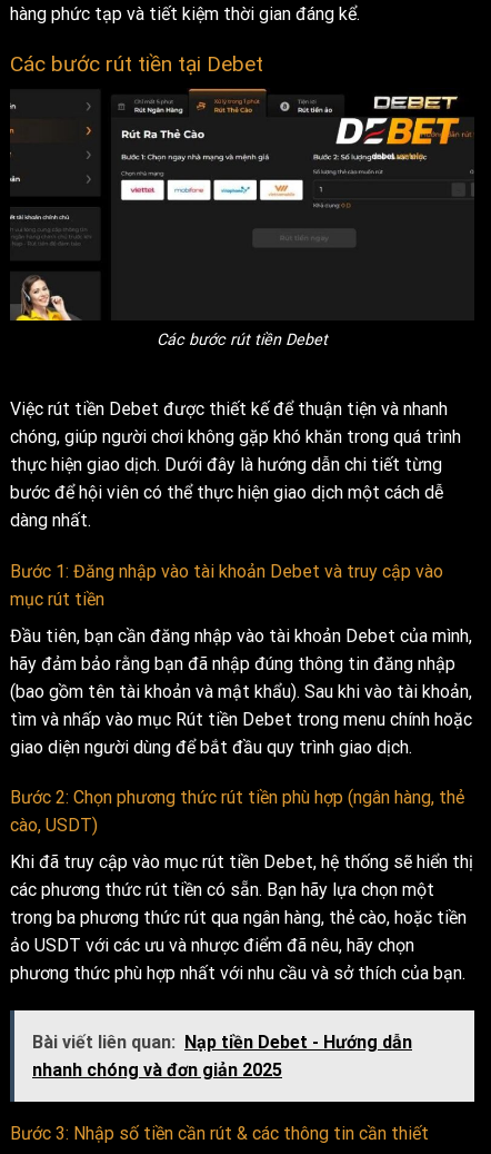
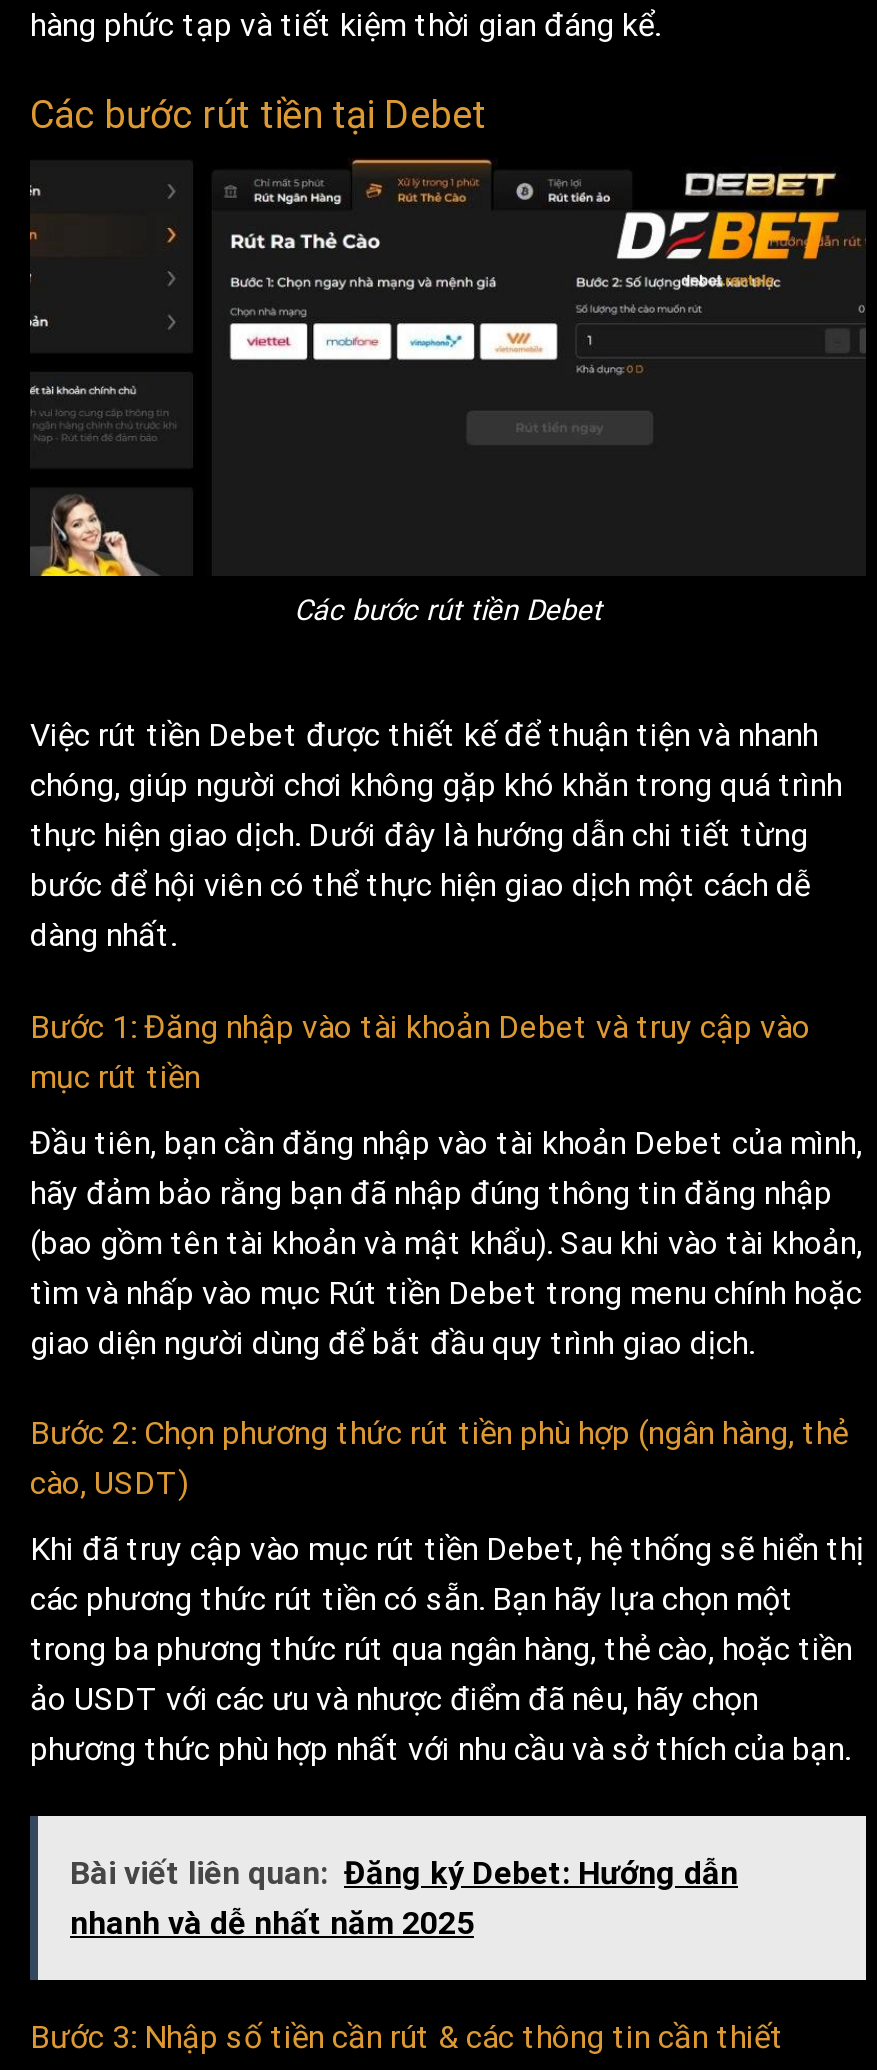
[32,1032,412,1081] Bài viết liên quan: Nạp tiền Debet - Hướng dẫn | nhanh chóng và đơn giản 2025 -> [70,1854,738,1942] Bài viết liên quan: Đăng ký Debet: Hướng dẫn | nhanh và dễ nhất năm 2025

